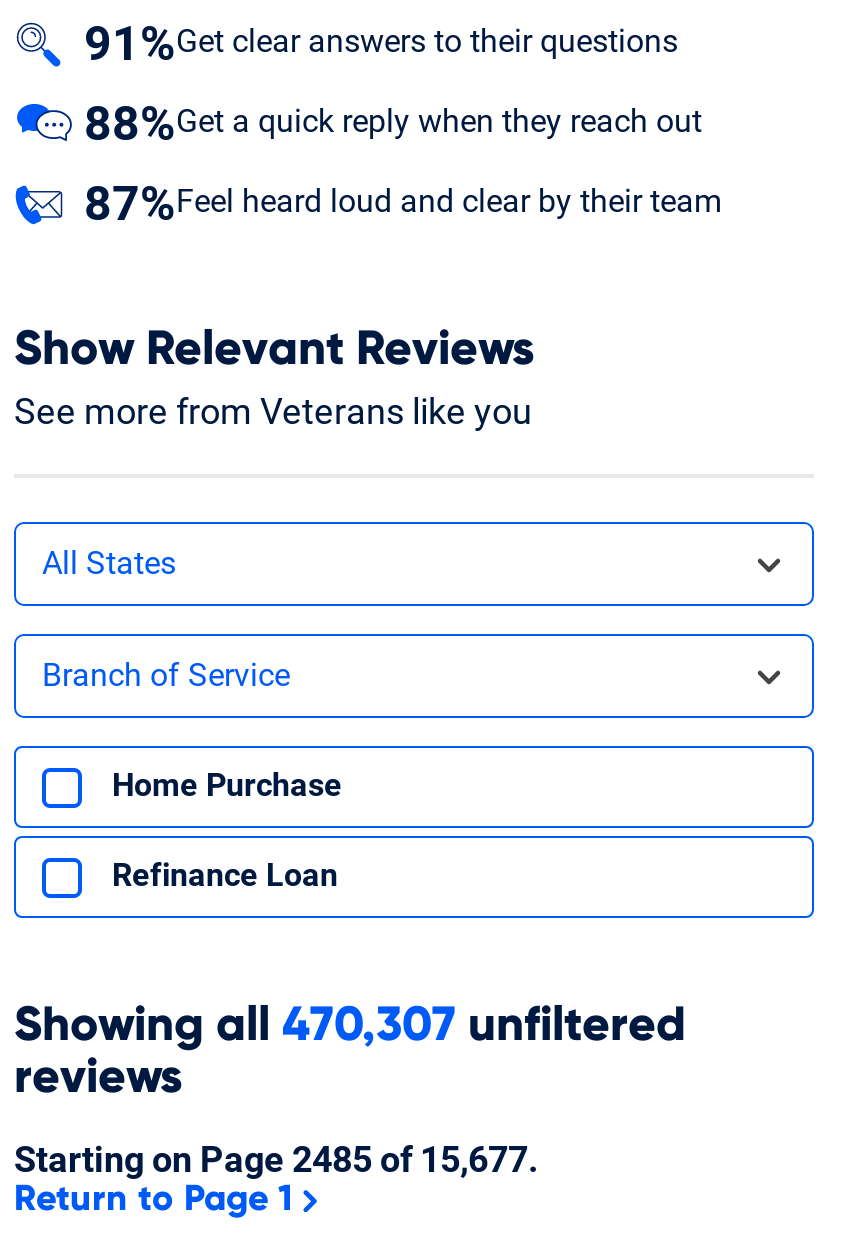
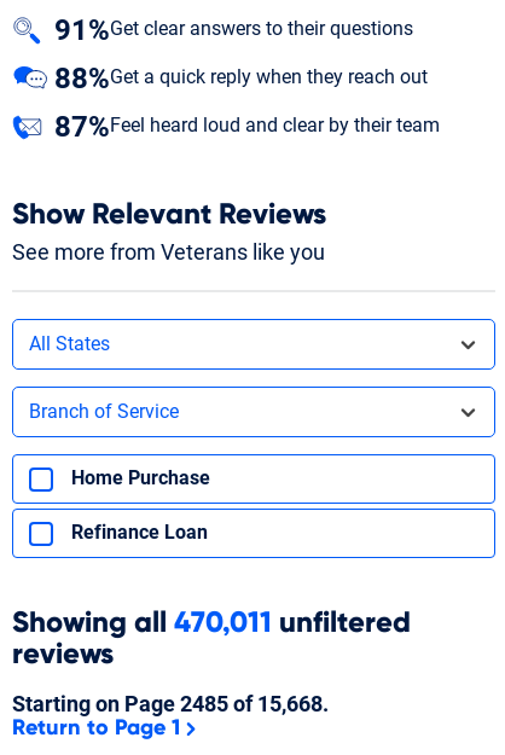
[14,1001,686,1049] Showing all 470,307 unfiltered -> [12,608,411,637] Showing all 470,011 unfiltered
[14,1137,538,1179] Starting on Page 2485 of 15,677. -> [12,691,329,716] Starting on Page 2485 of 15,668.

